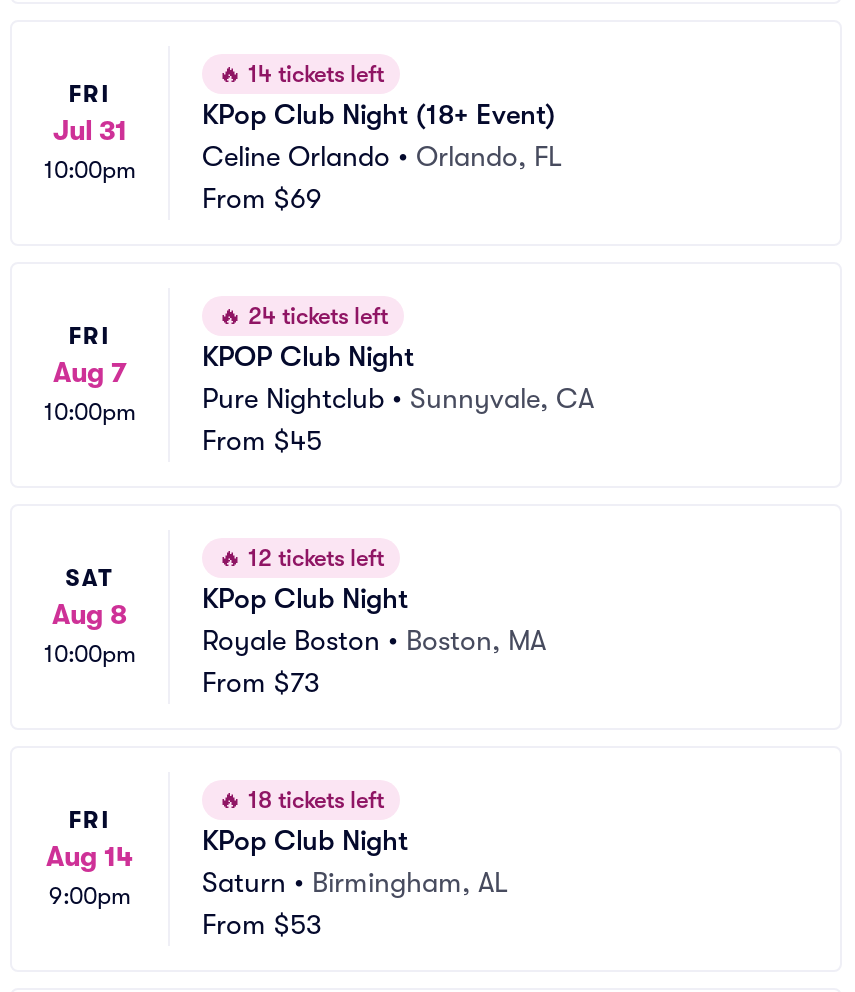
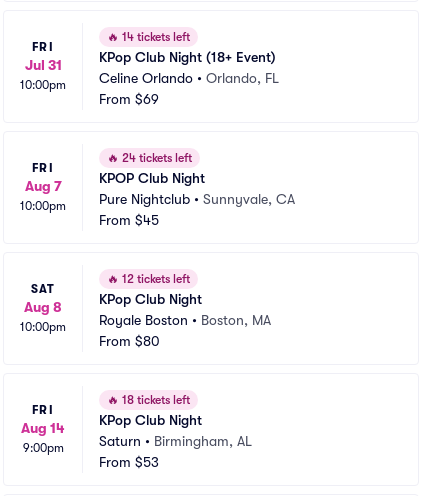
[202,666,320,698] From $73 -> [99,333,160,349] From $80

